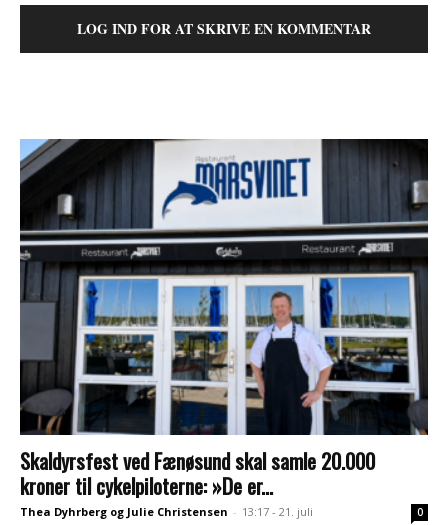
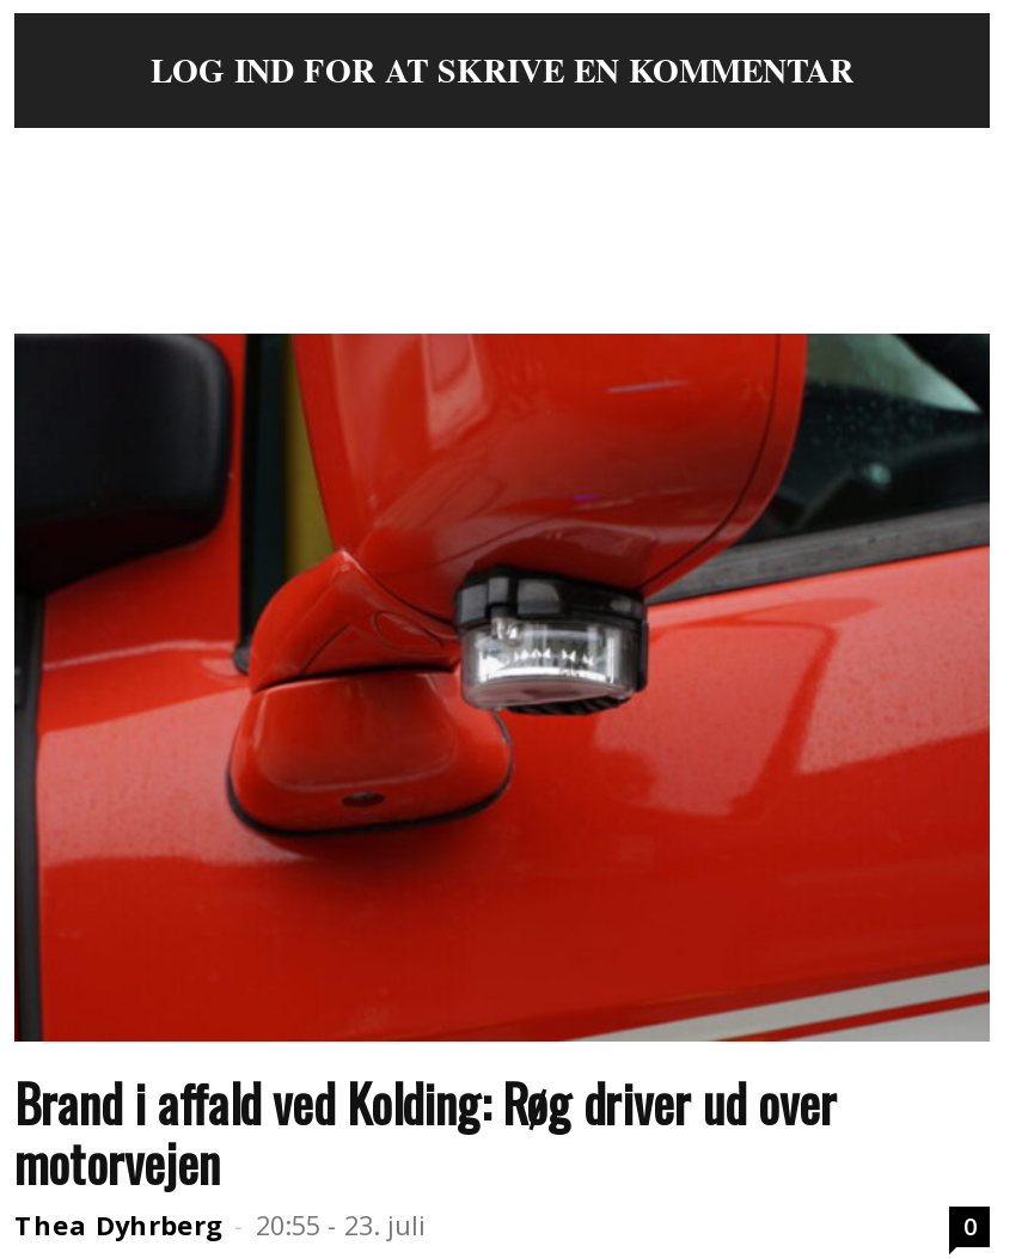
[19,138,429,519] [image] | Skaldyrsfest ved Fænøsund skal samle 20.000 | kroner til cykelpiloterne: »De er... | Thea Dyhrberg og Julie Christensen - 13:17 - 21. juli -> [12,330,992,1243] [image] | Brand i affald ved Kolding: Røg driver ud over | motorvejen | Thea Dyhrberg - 20:55 - 23. juli

